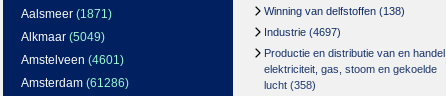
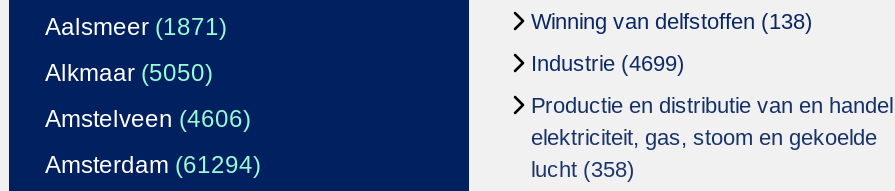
[21,30,105,44] Alkmaar (5049) -> [45,59,213,87] Alkmaar (5050)
[264,26,341,38] Industrie (4697) -> [531,51,685,75] Industrie (4699)
[21,53,124,67] Amstelveen (4601) -> [45,105,251,133] Amstelveen (4606)
[21,76,129,90] Amsterdam (61286) -> [45,151,261,179] Amsterdam (61294)

